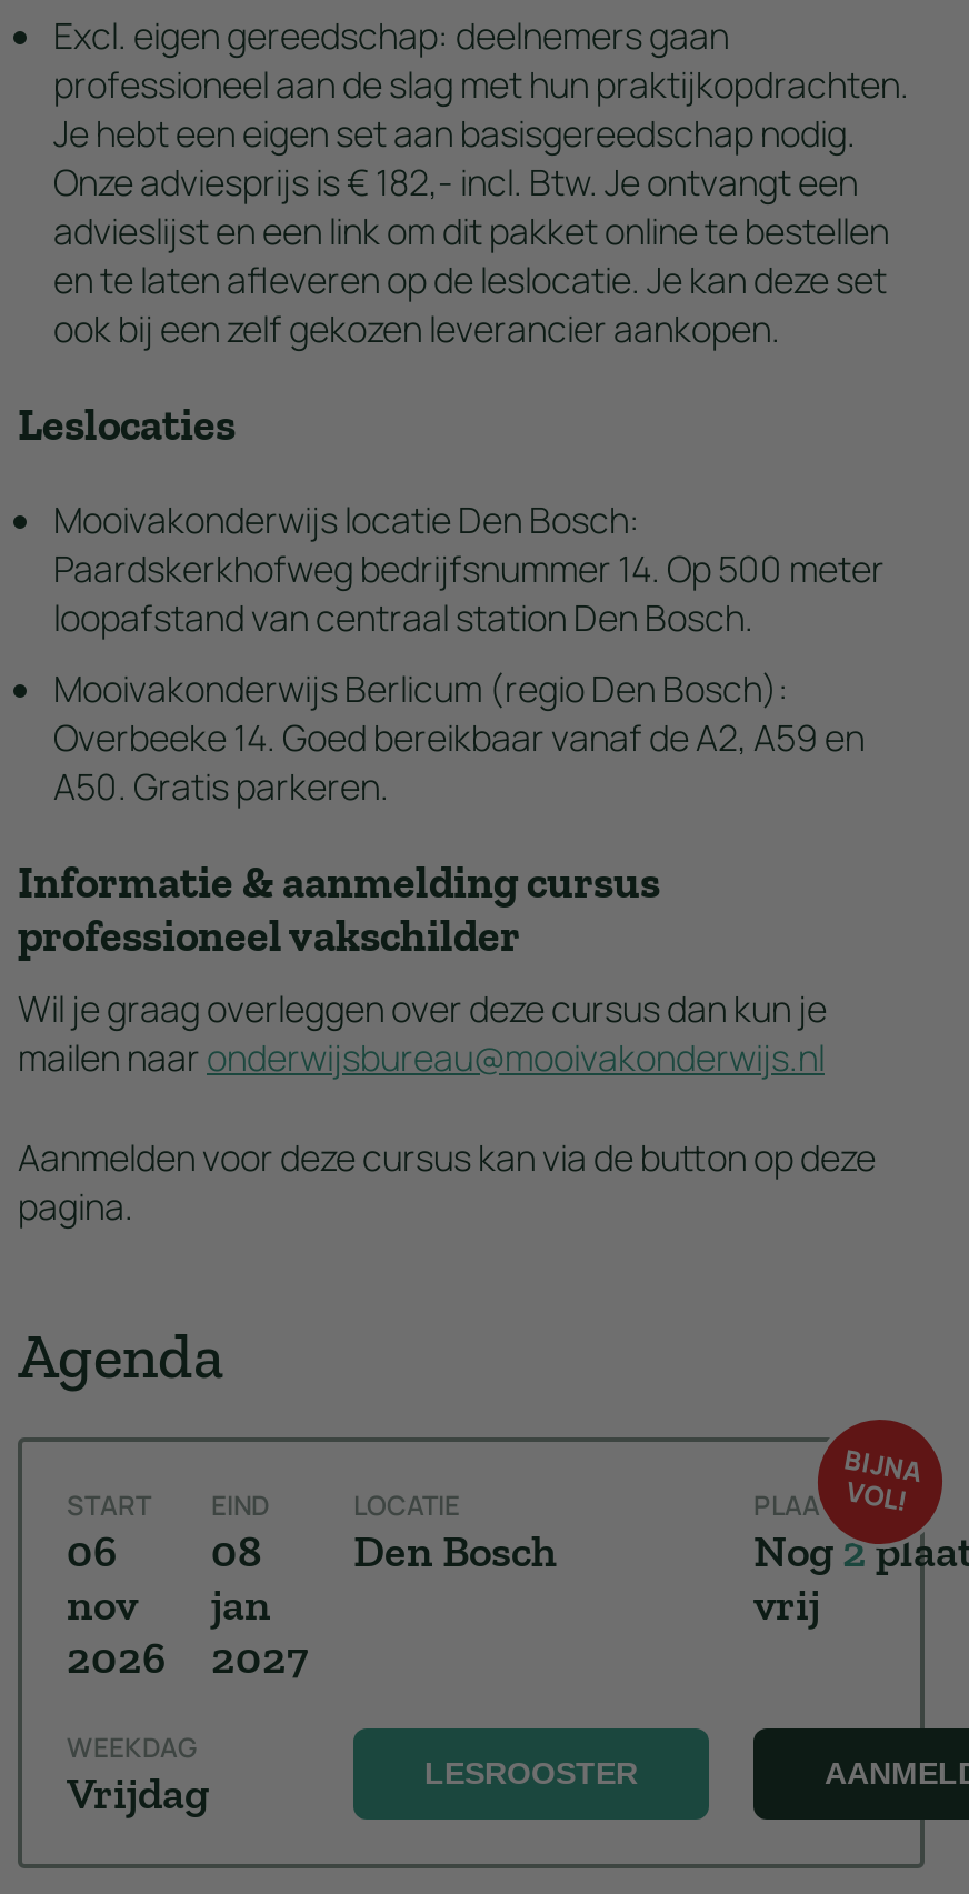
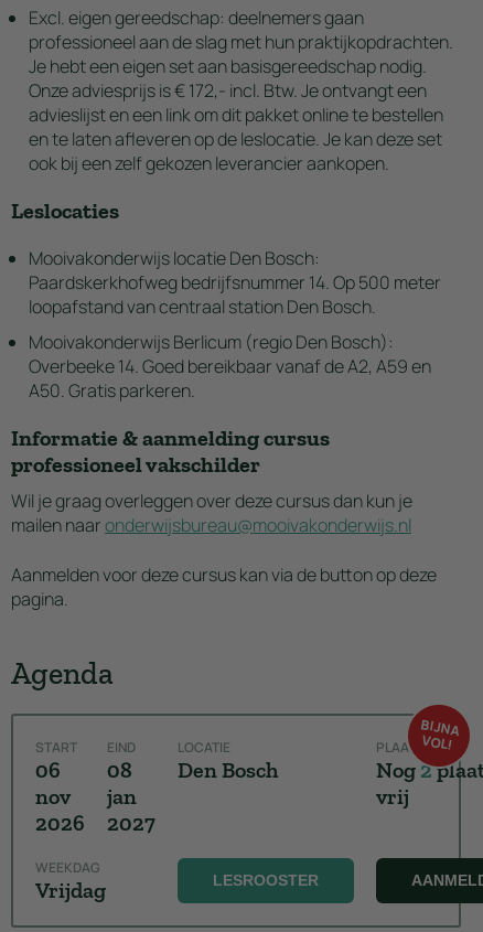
[53,158,858,207] Onze adviesprijs is € 182,- incl. Btw. Je ontvangt een -> [29,79,427,103] Onze adviesprijs is € 172,- incl. Btw. Je ontvangt een

